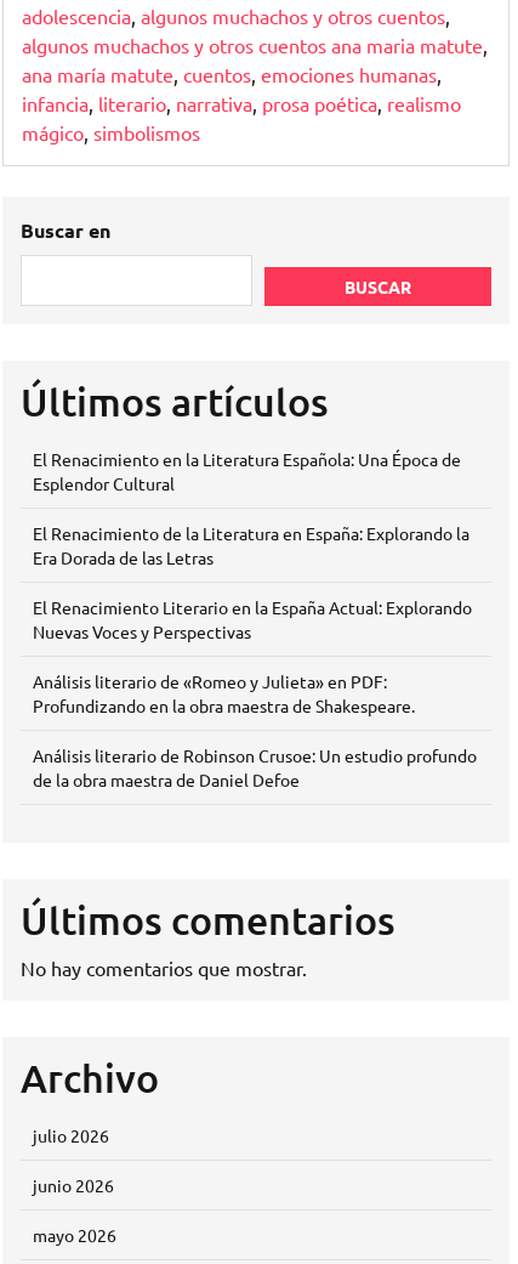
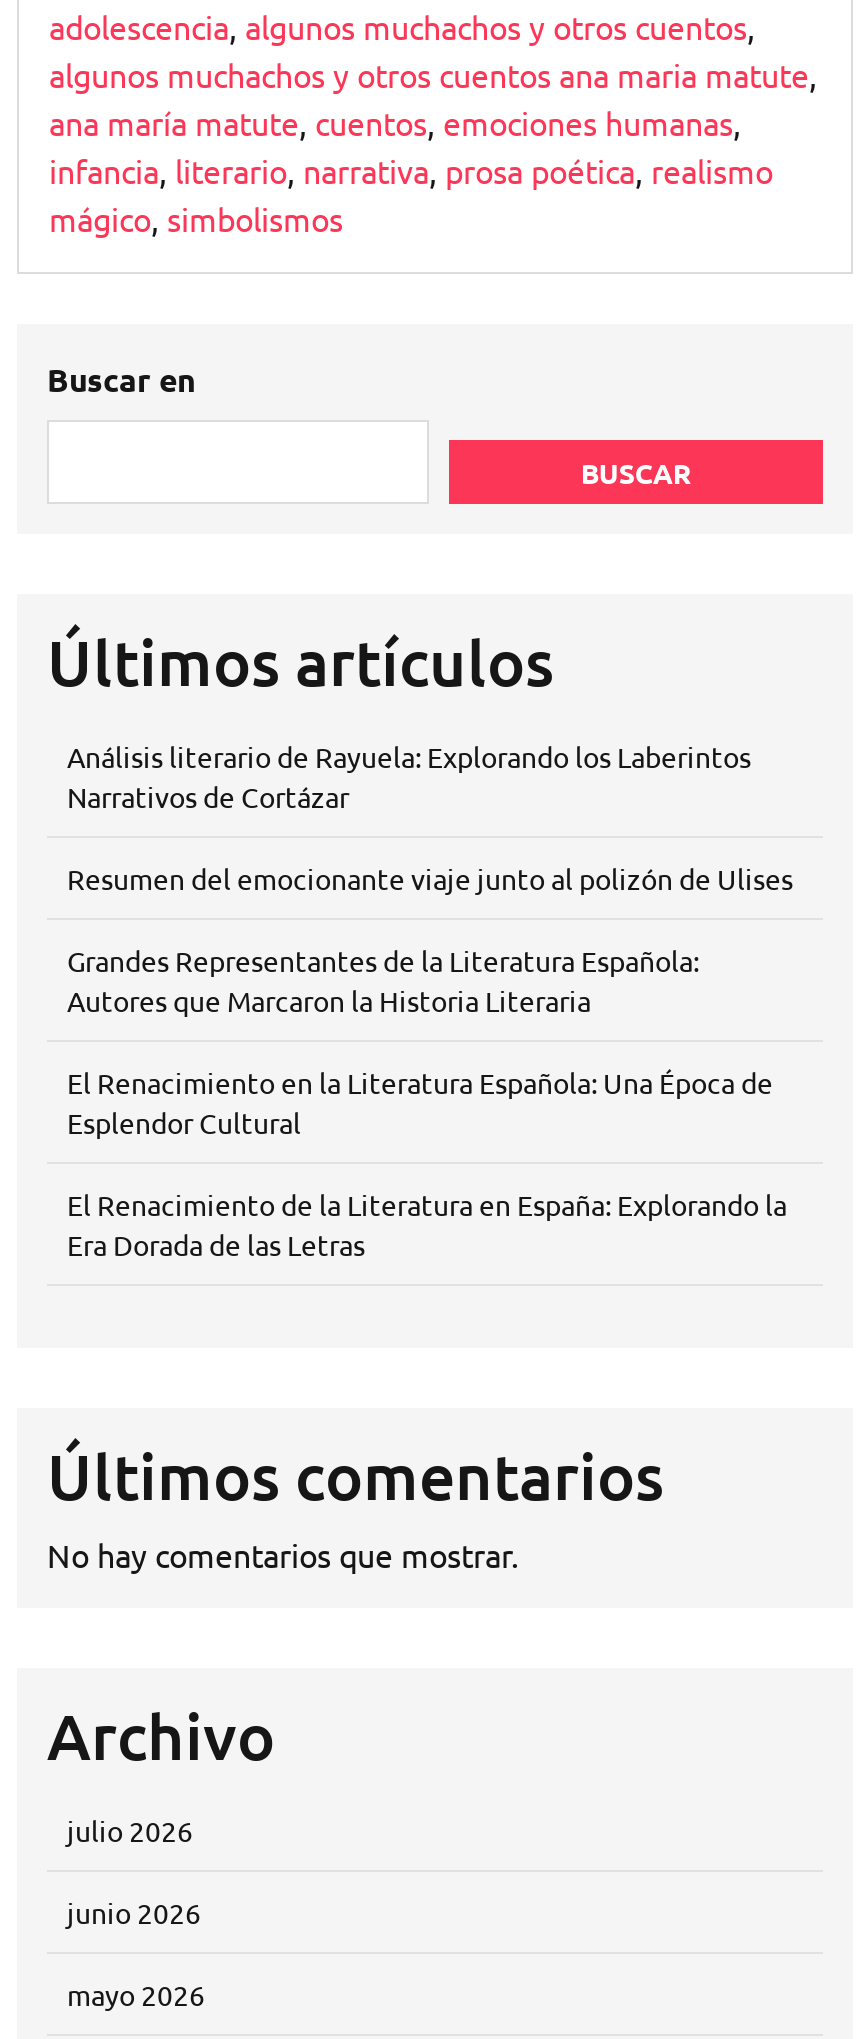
none -> [67,738,793,1018] Análisis literario de Rayuela: Explorando los Laberintos | Narrativos de Cortázar | Resumen del emocionante viaje junto al polizón de Ulises | Grandes Representantes de la Literatura Española: | Autores que Marcaron la Historia Literaria
moved [33,448,469,568] -> [67,1064,787,1262]: El Renacimiento en la Literatura Española: Una Época de | Esplendor Cultural | El Renacimiento de la Literatura en España: Explorando la | Era Dorada de las Letras
[33,596,477,790] El Renacimiento Literario en la España Actual: Explorando | Nuevas Voces y Perspectivas | Análisis literario de «Romeo y Julieta» en PDF: | Profundizando en la obra maestra de Shakespeare. | Análisis literario de Robinson Crusoe: Un estudio profundo | de la obra maestra de Daniel Defoe -> none

